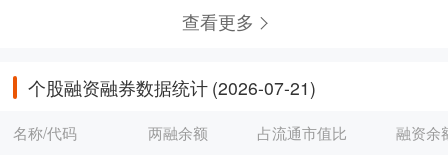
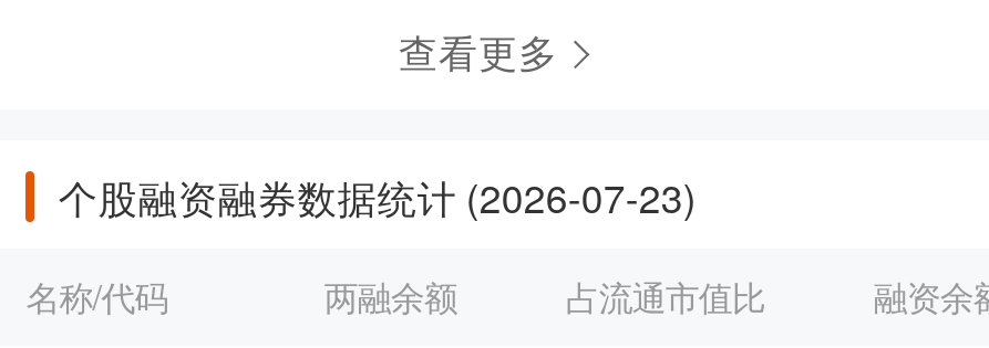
[28,75,316,100] 个股融资融券数据统计 (2026-07-21) -> [58,168,696,223] 个股融资融券数据统计 (2026-07-23)

